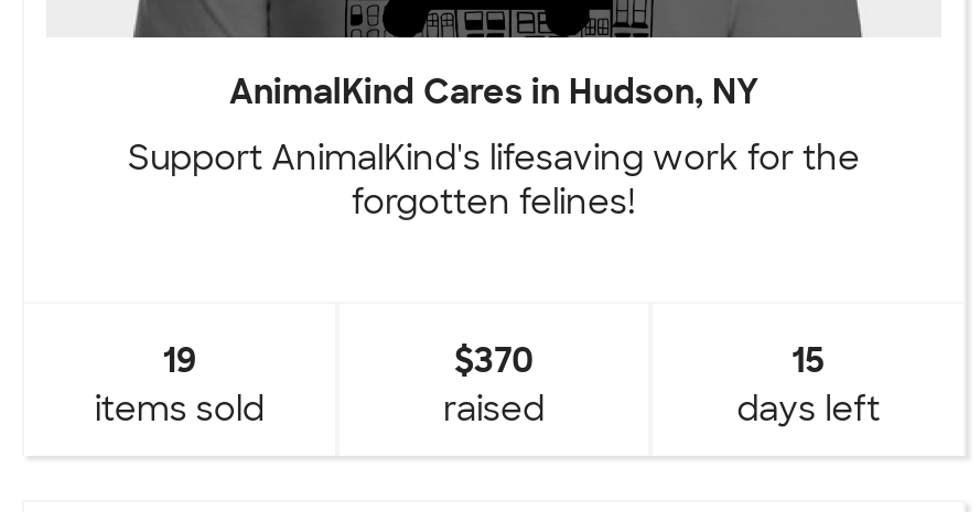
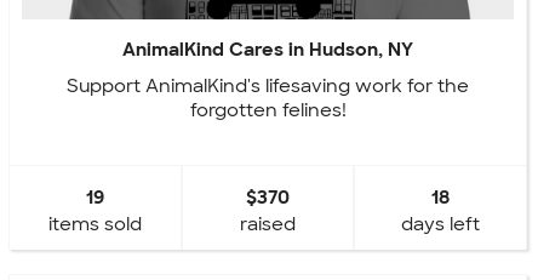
[792,338,825,382] 15 -> [431,186,450,210] 18

